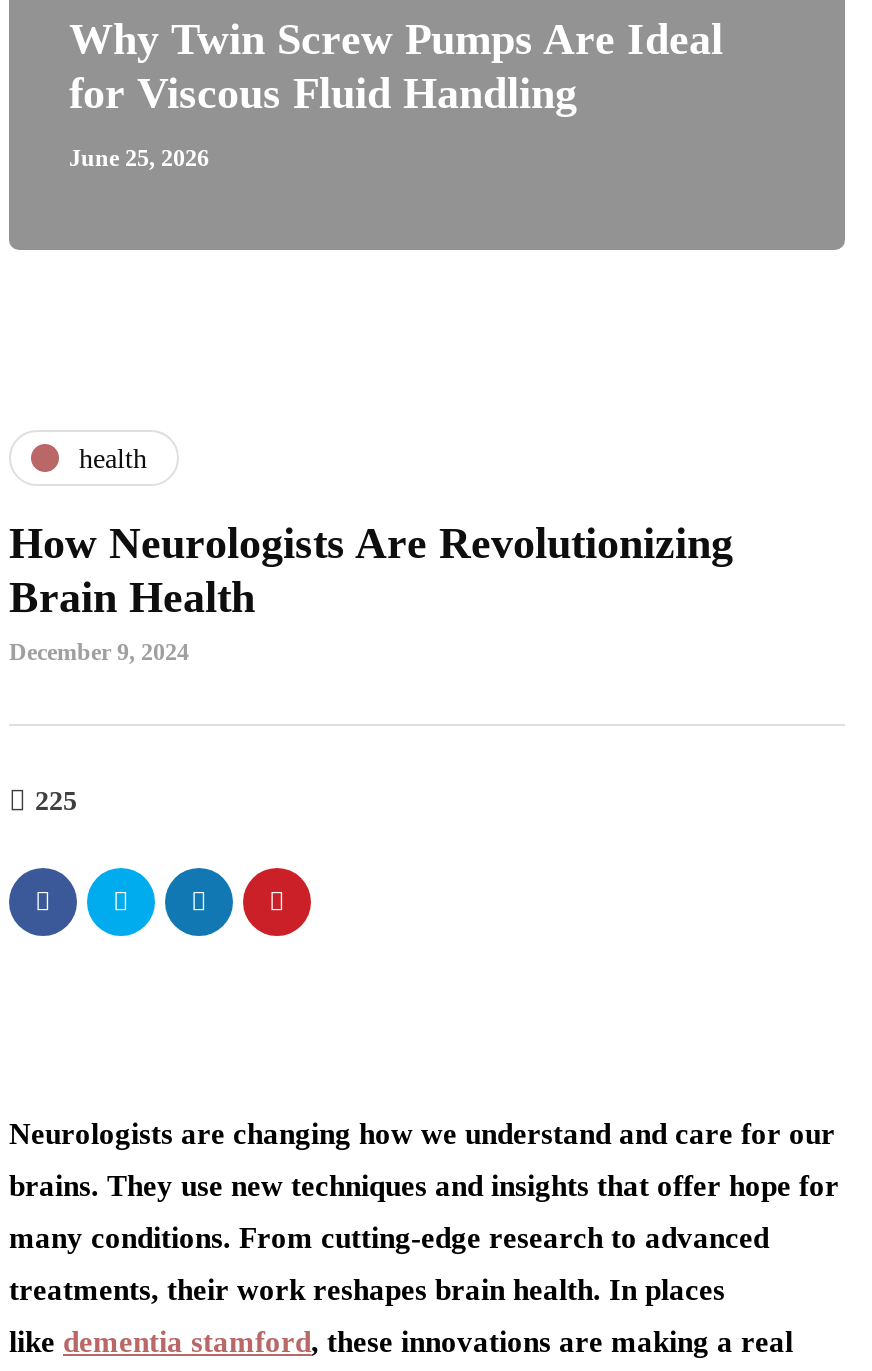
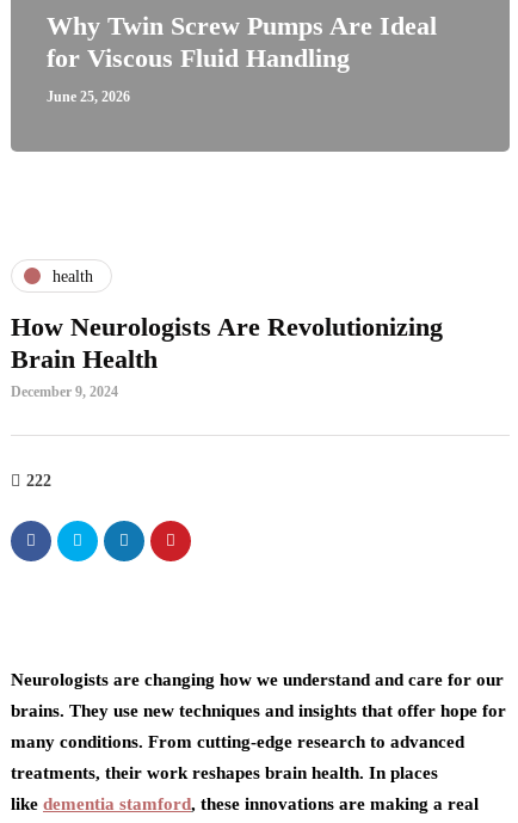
[35,786,77,816] 225 -> [26,472,51,490] 222

